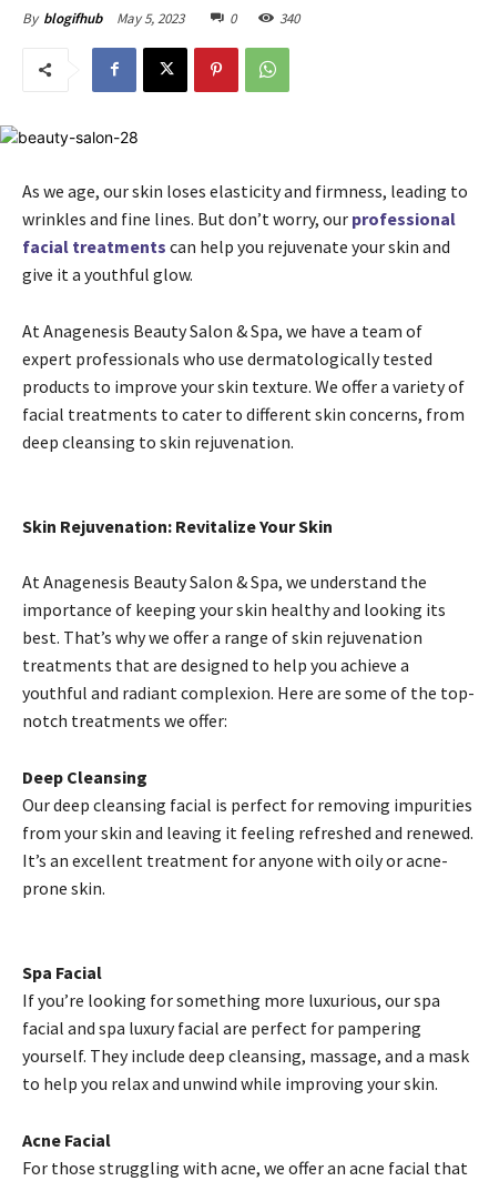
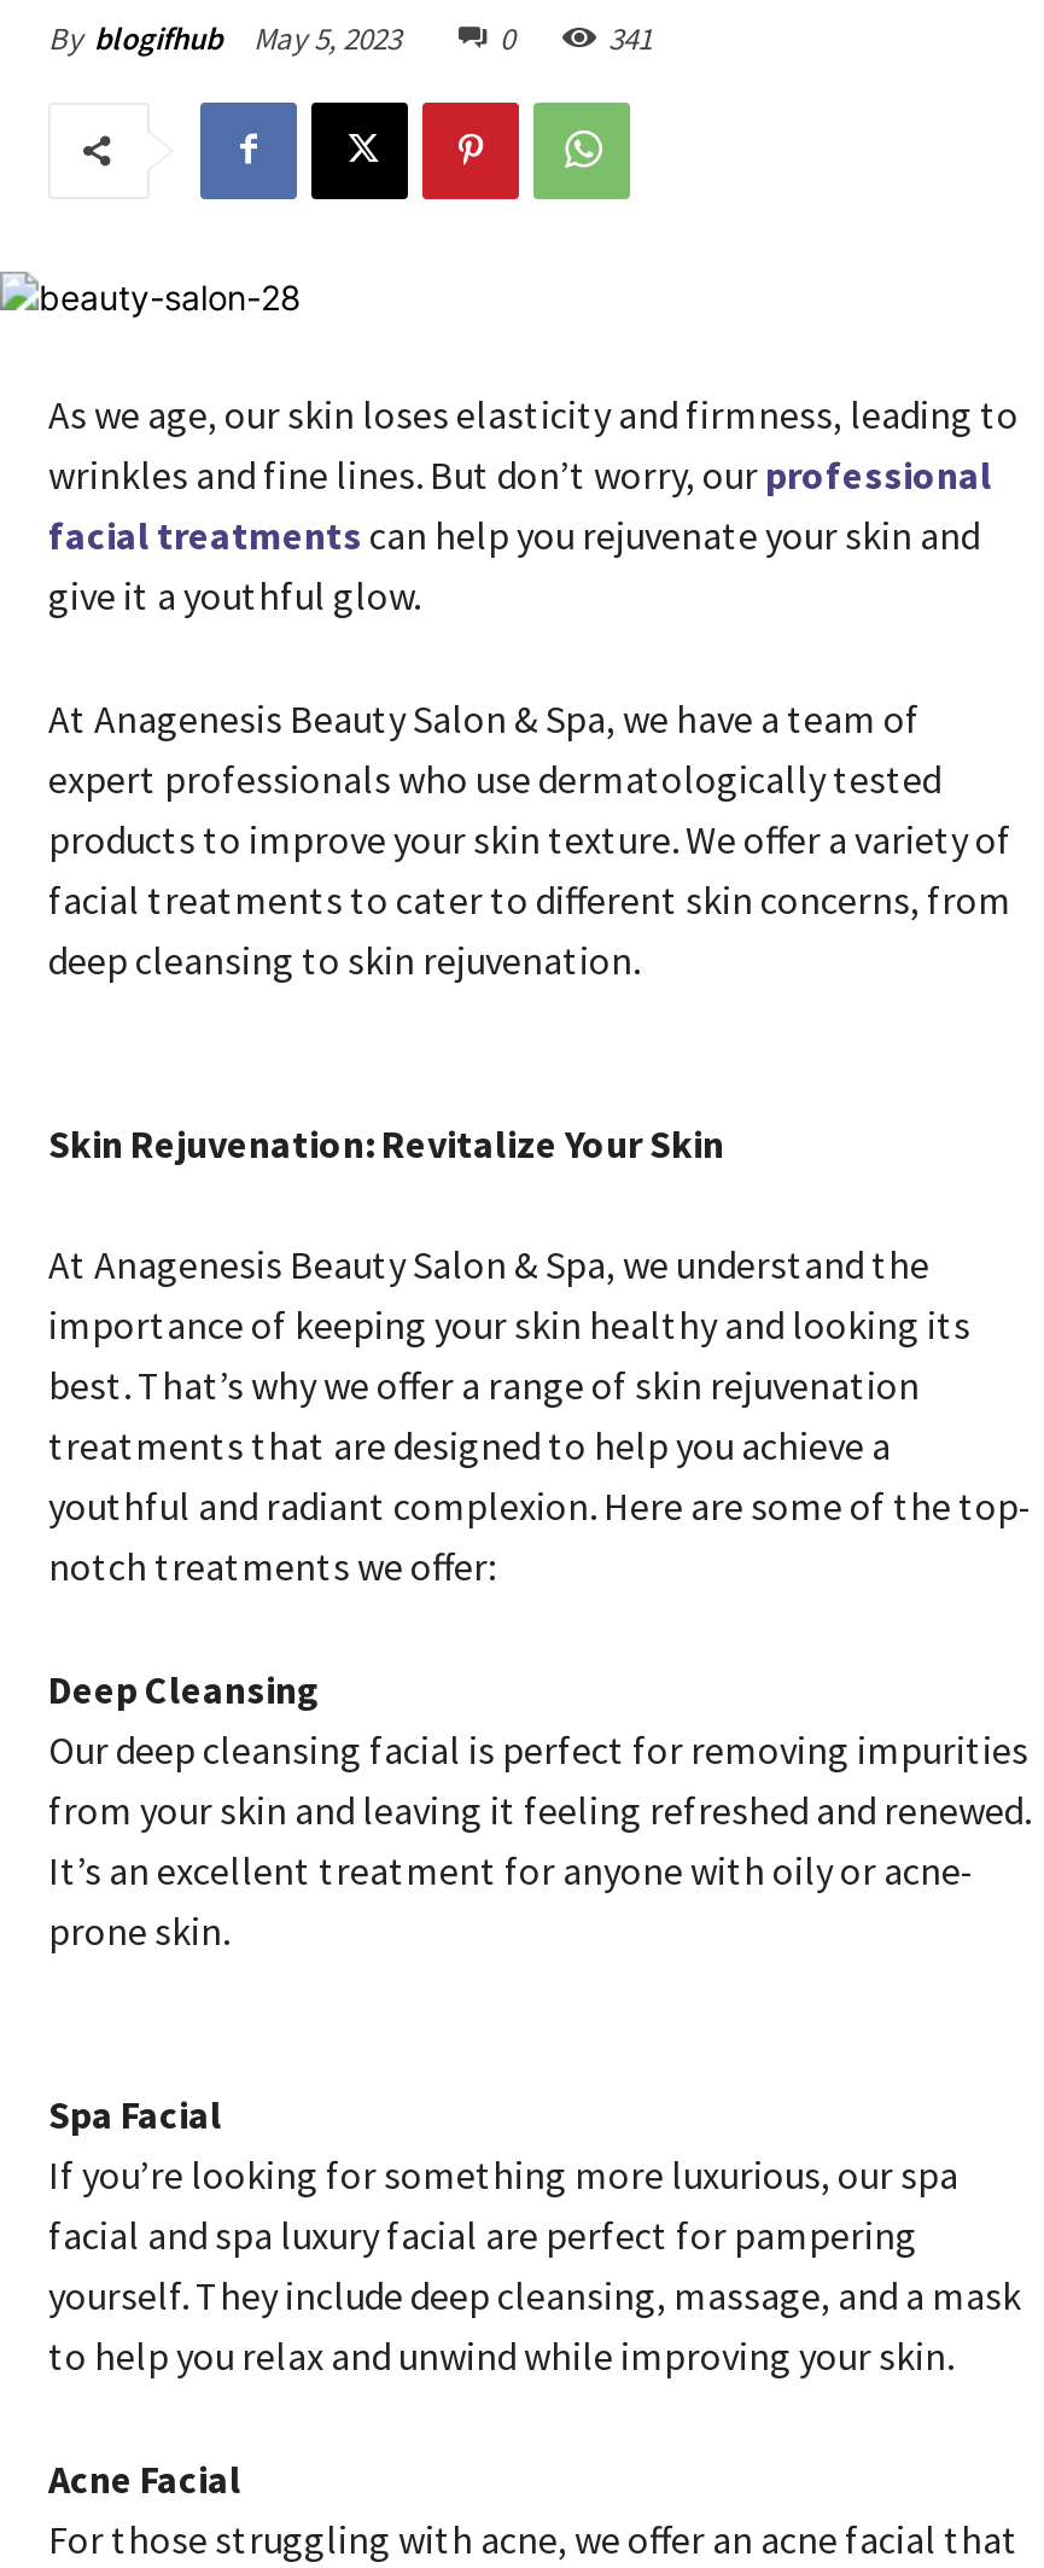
[279,8,299,27] 340 -> [608,17,652,58] 341

